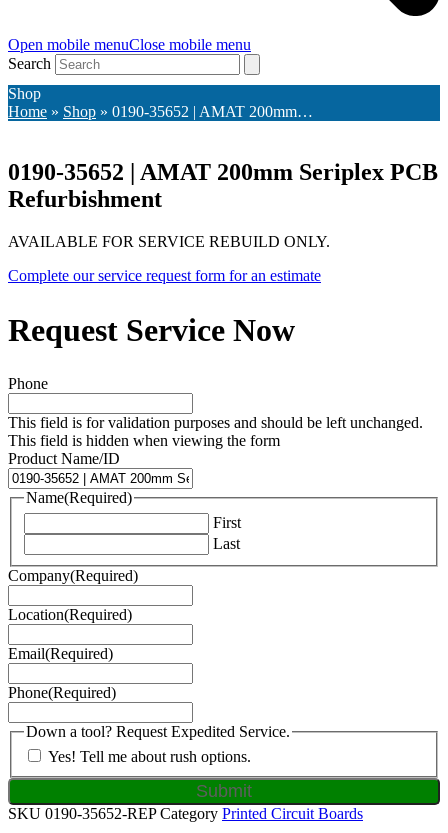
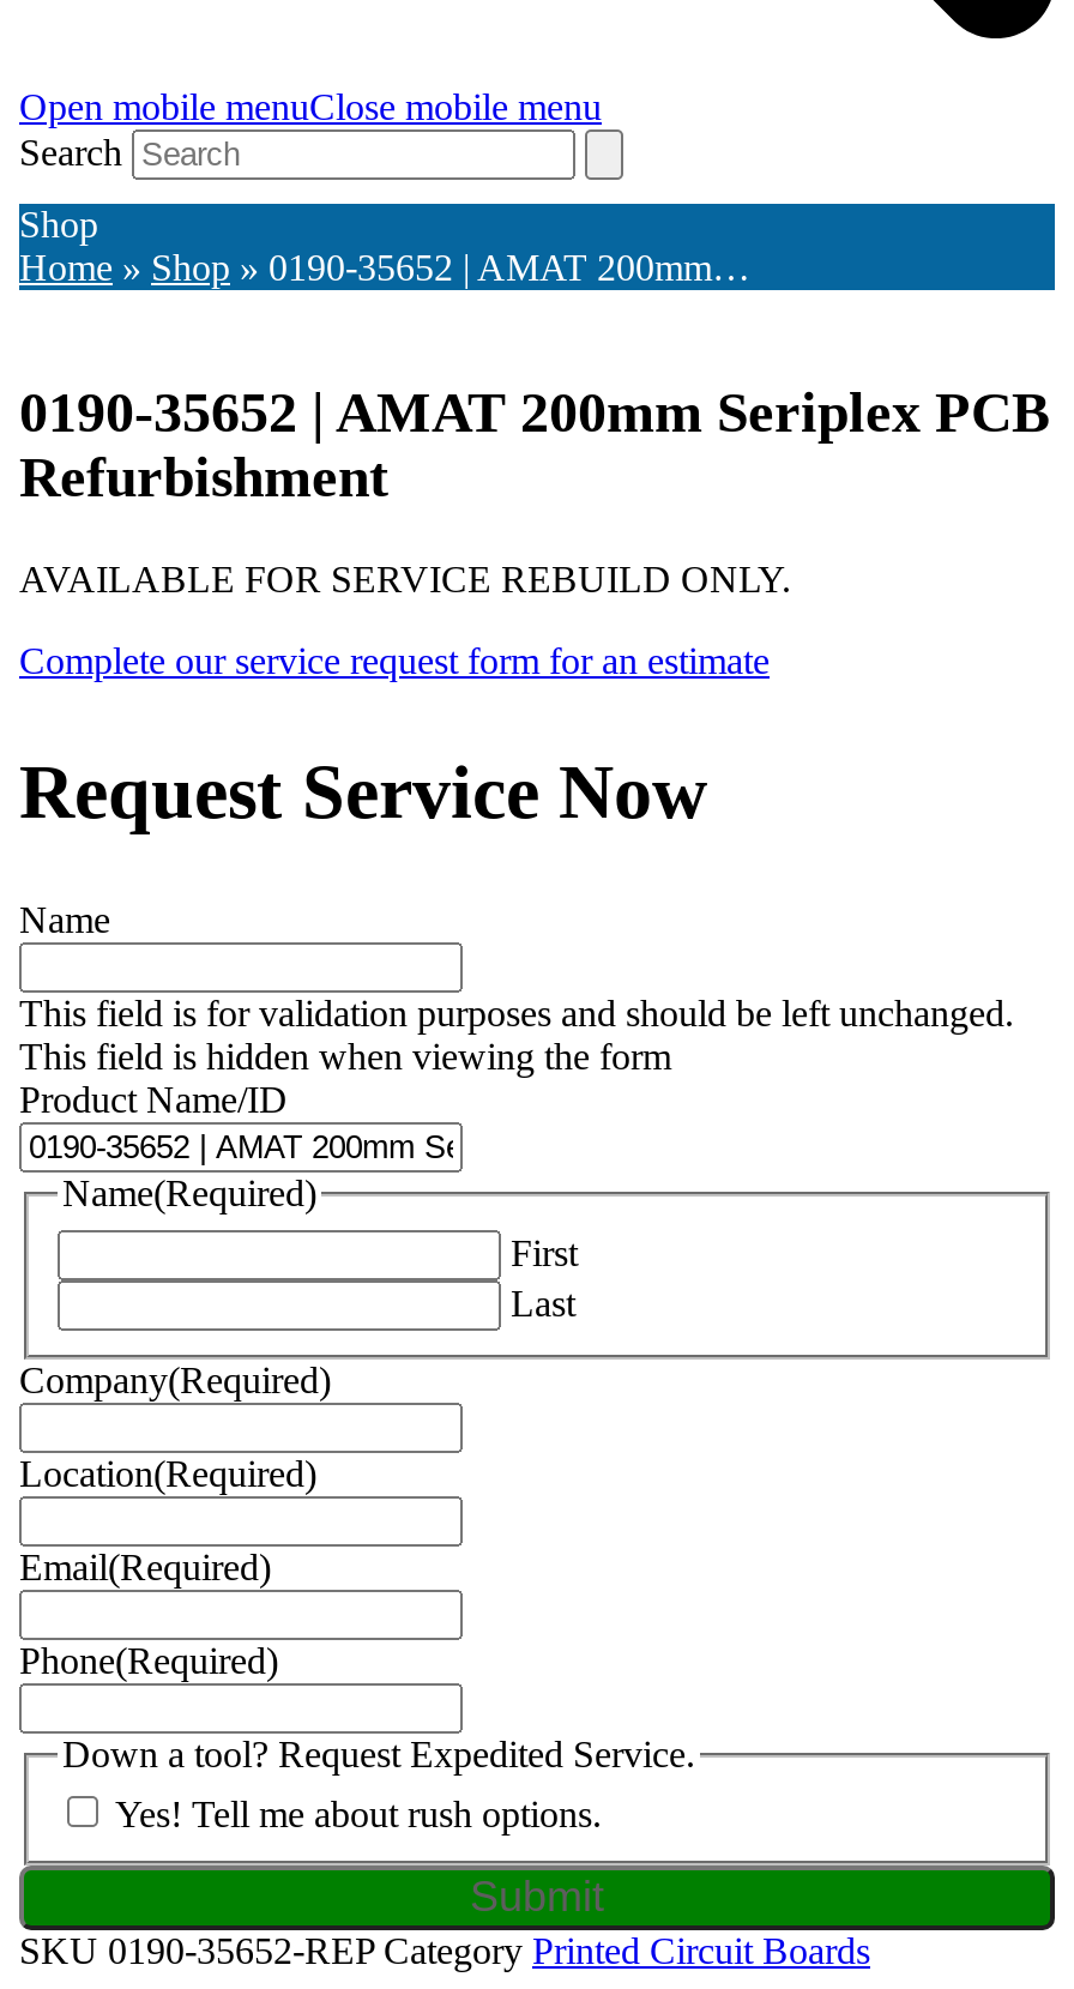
[8,375,48,392] Phone -> [19,900,110,940] Name

